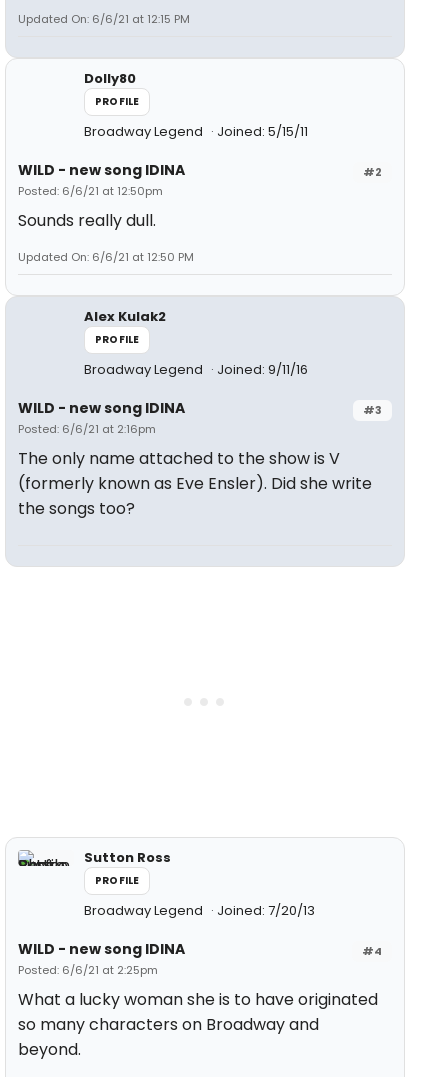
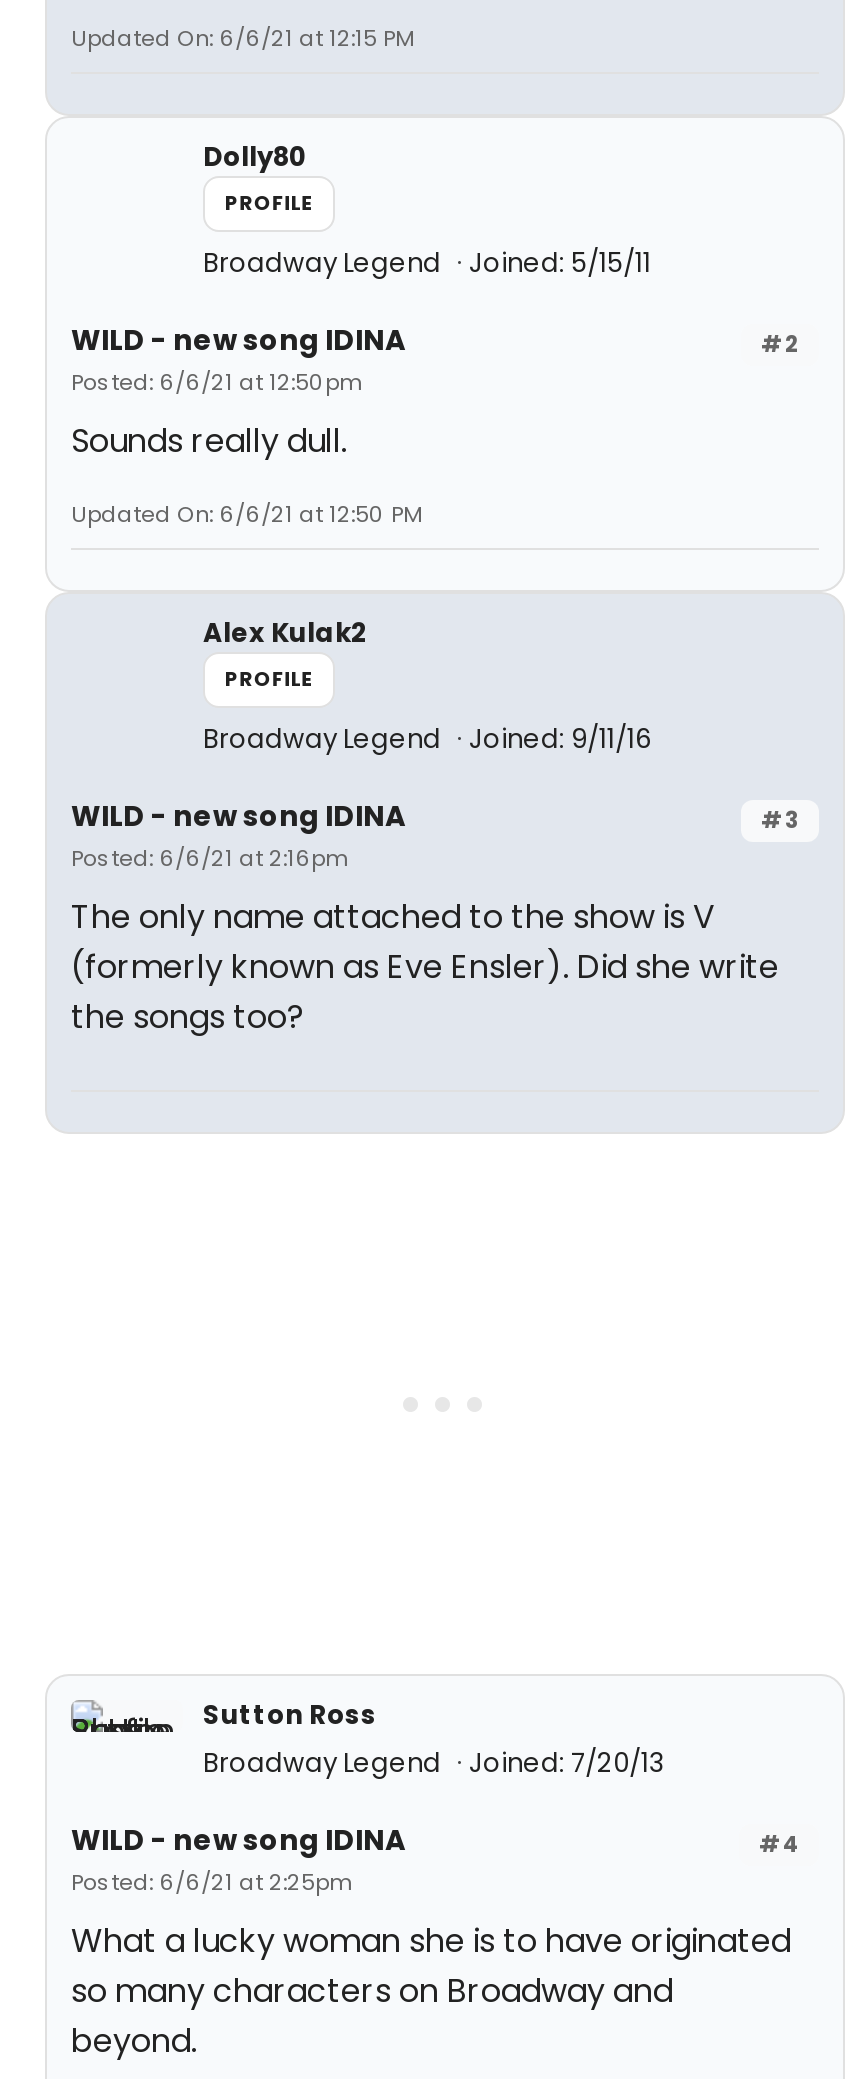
[95,873,139,888] PROFILE -> none

